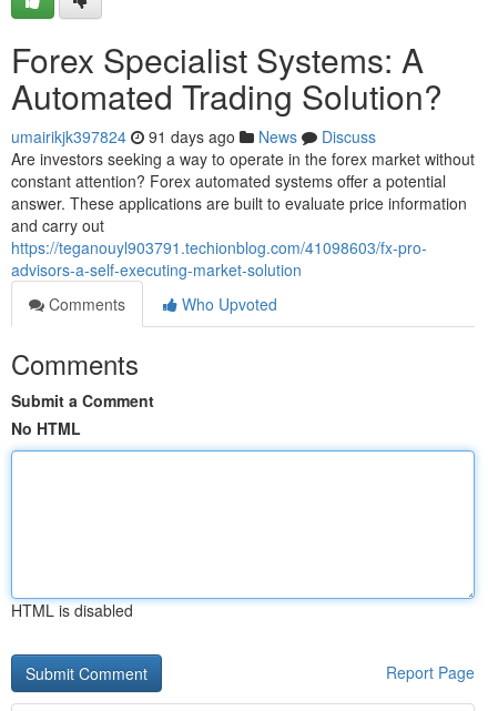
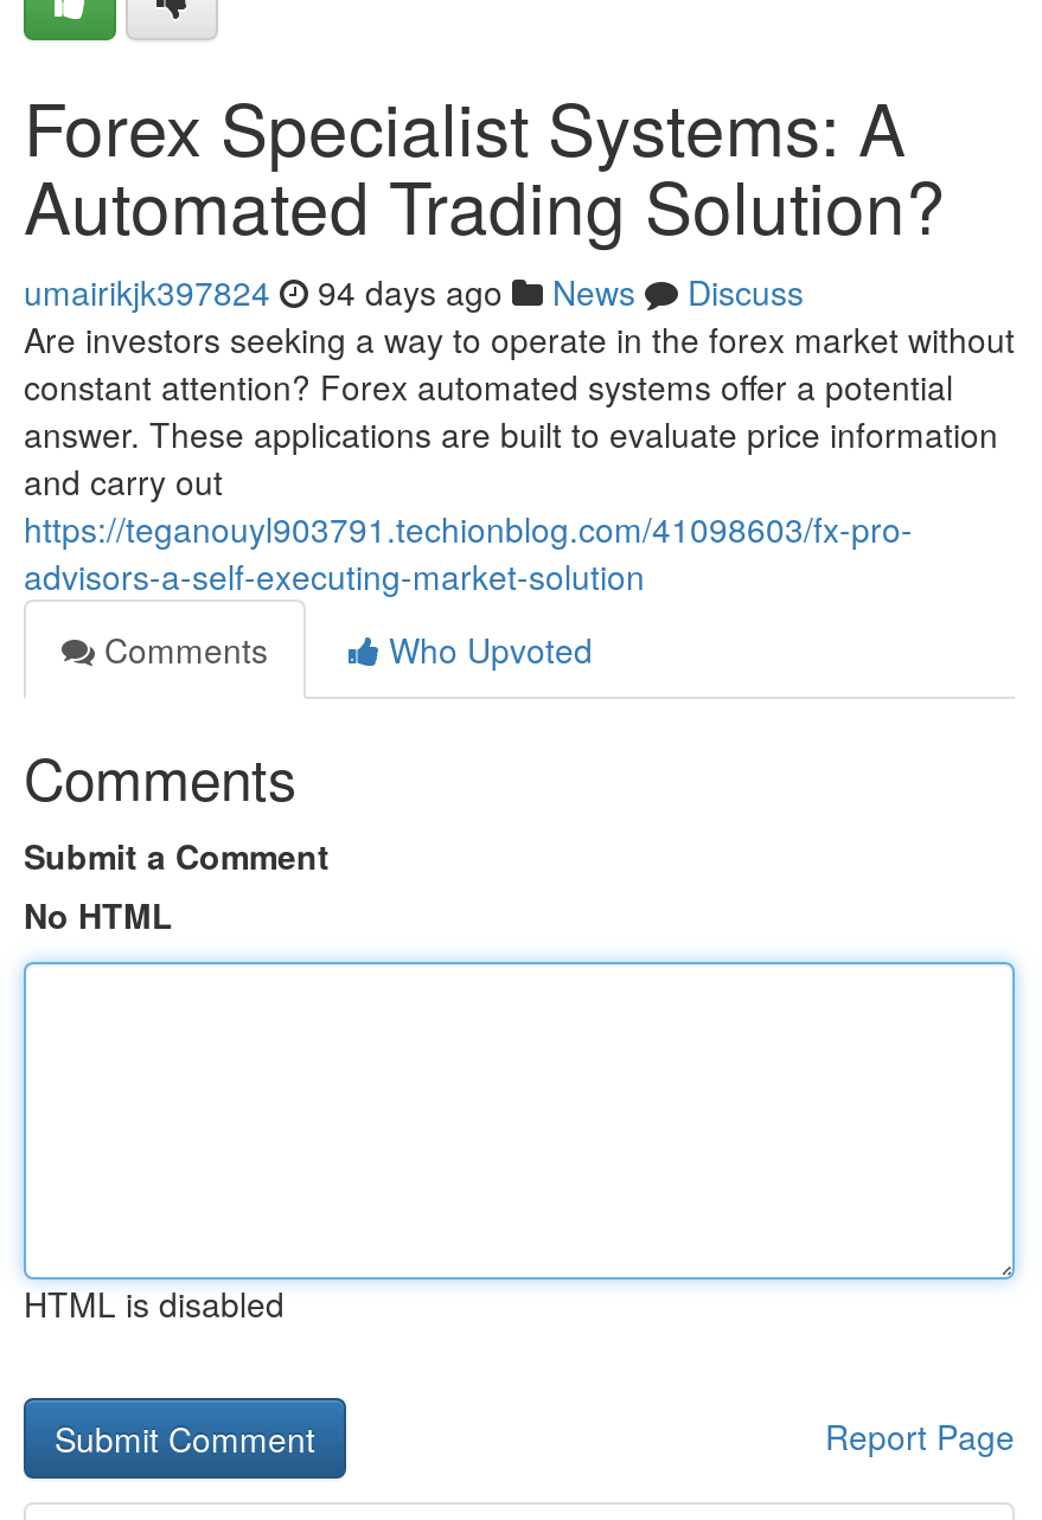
[11,125,376,148] umairikjk397824 91 days ago News Discuss -> [24,268,804,315] umairikjk397824 94 days ago News Discuss

